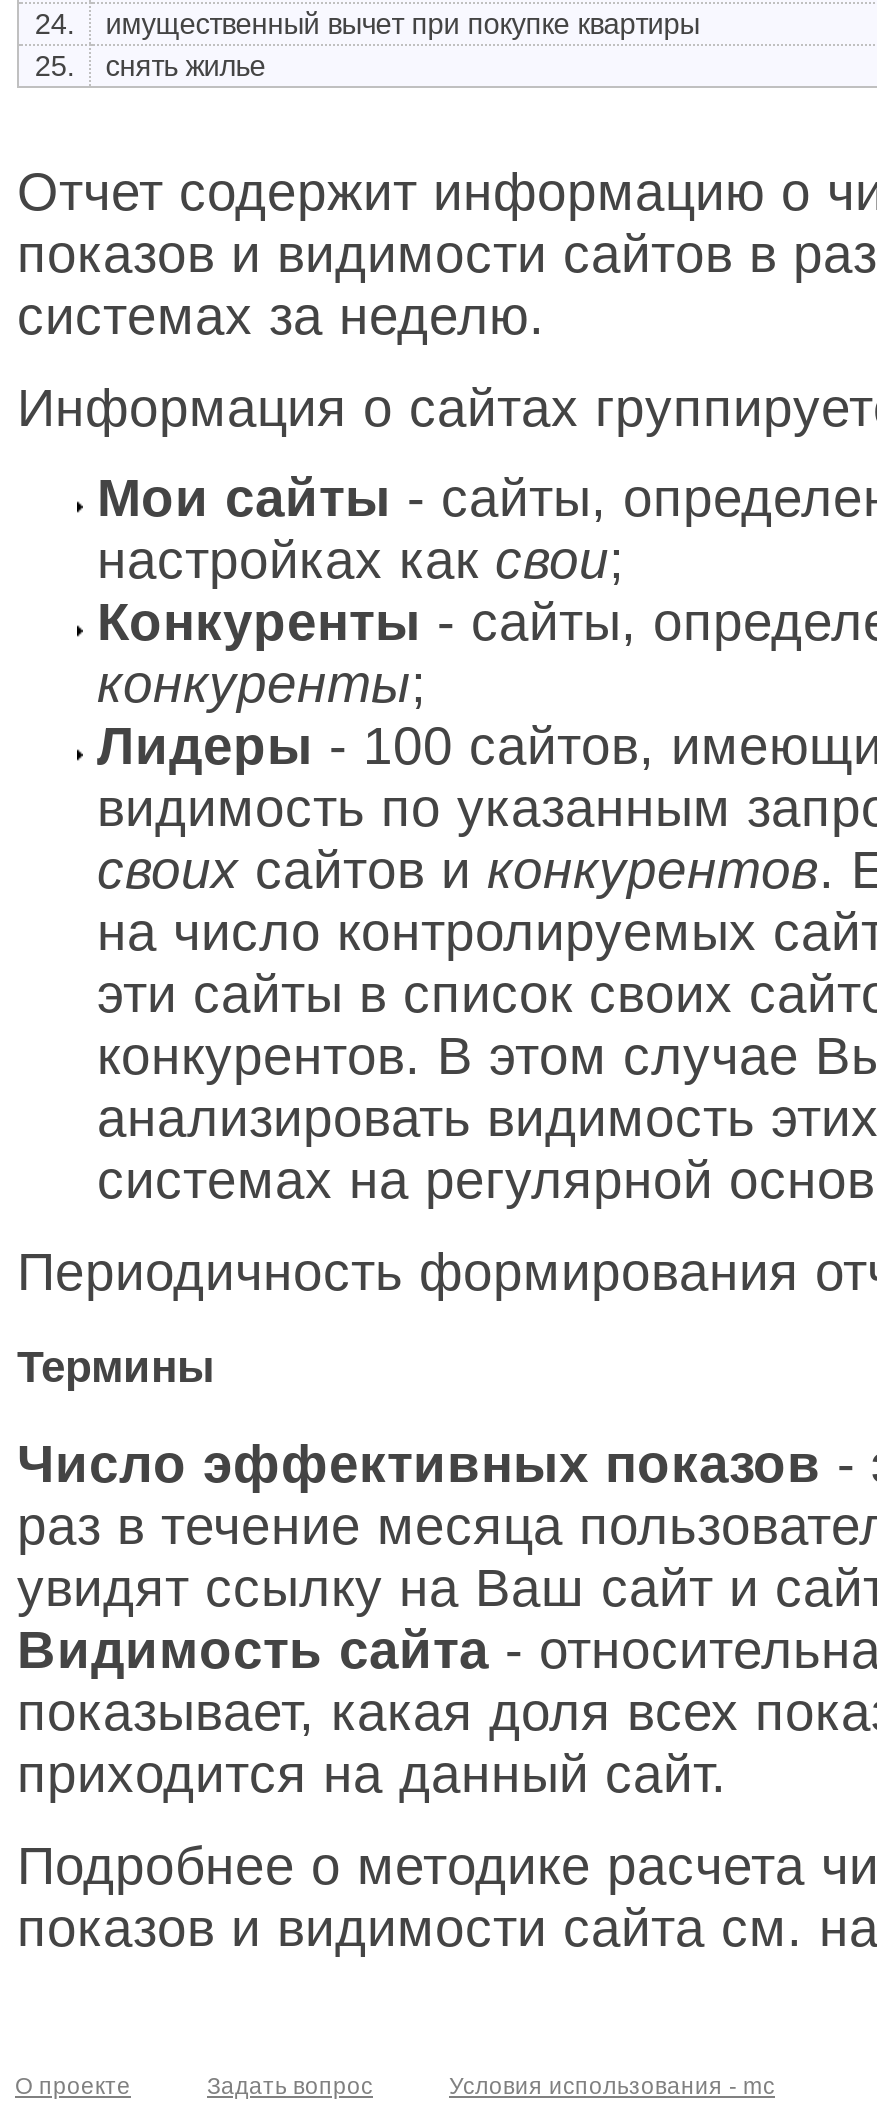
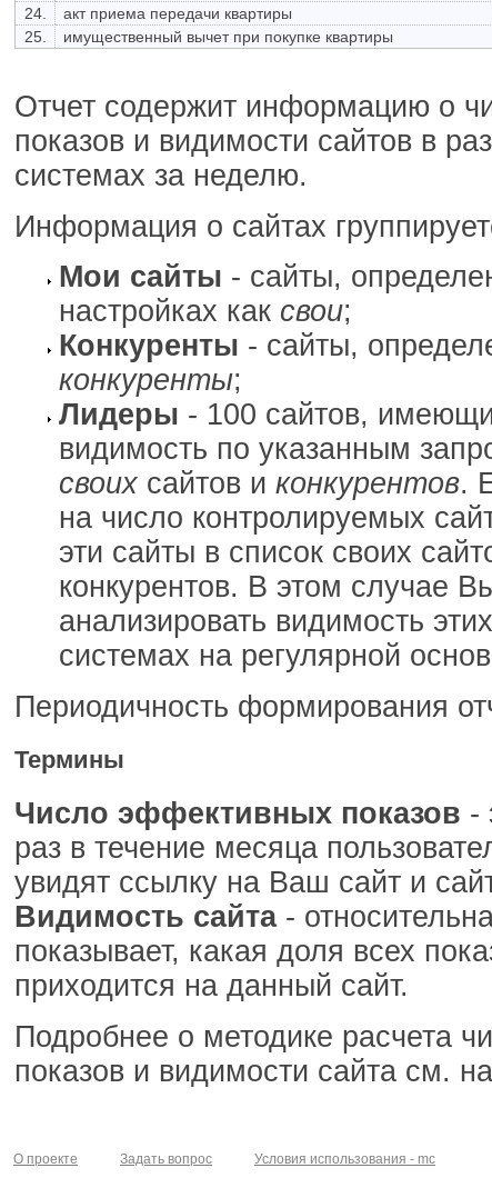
moved [105,8,699,40] -> [64,28,393,45]: имущественный вычет при покупке квартиры
none -> [64,4,292,22] акт приема передачи квартиры
[105,50,265,82] снять жилье -> none

